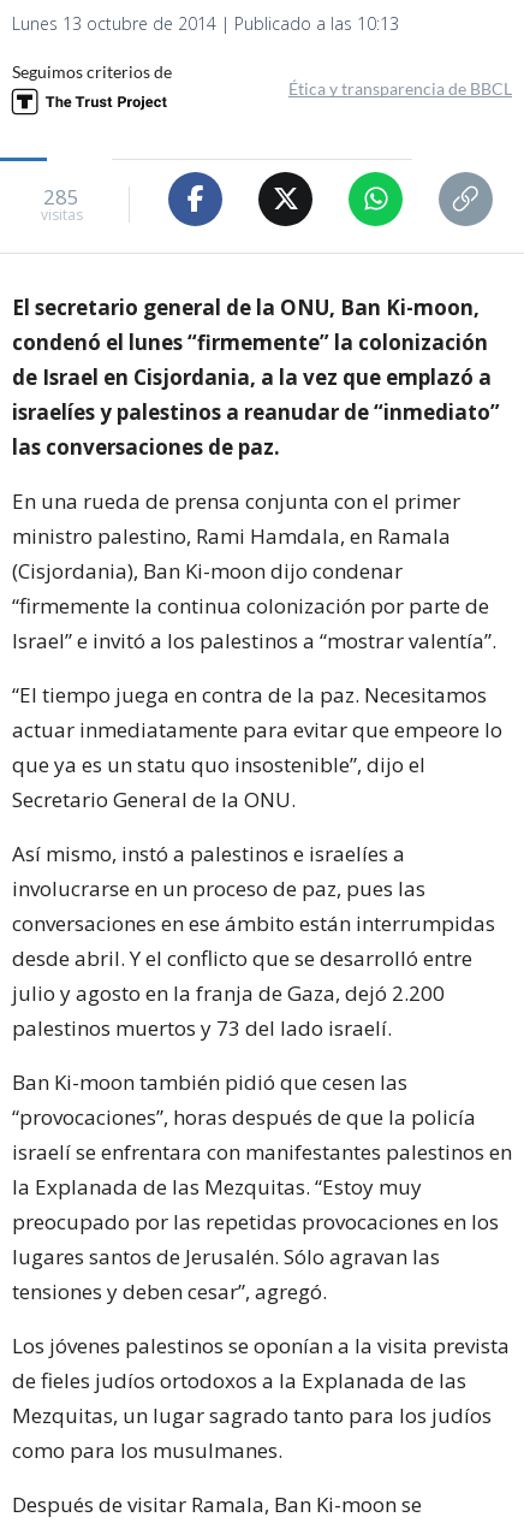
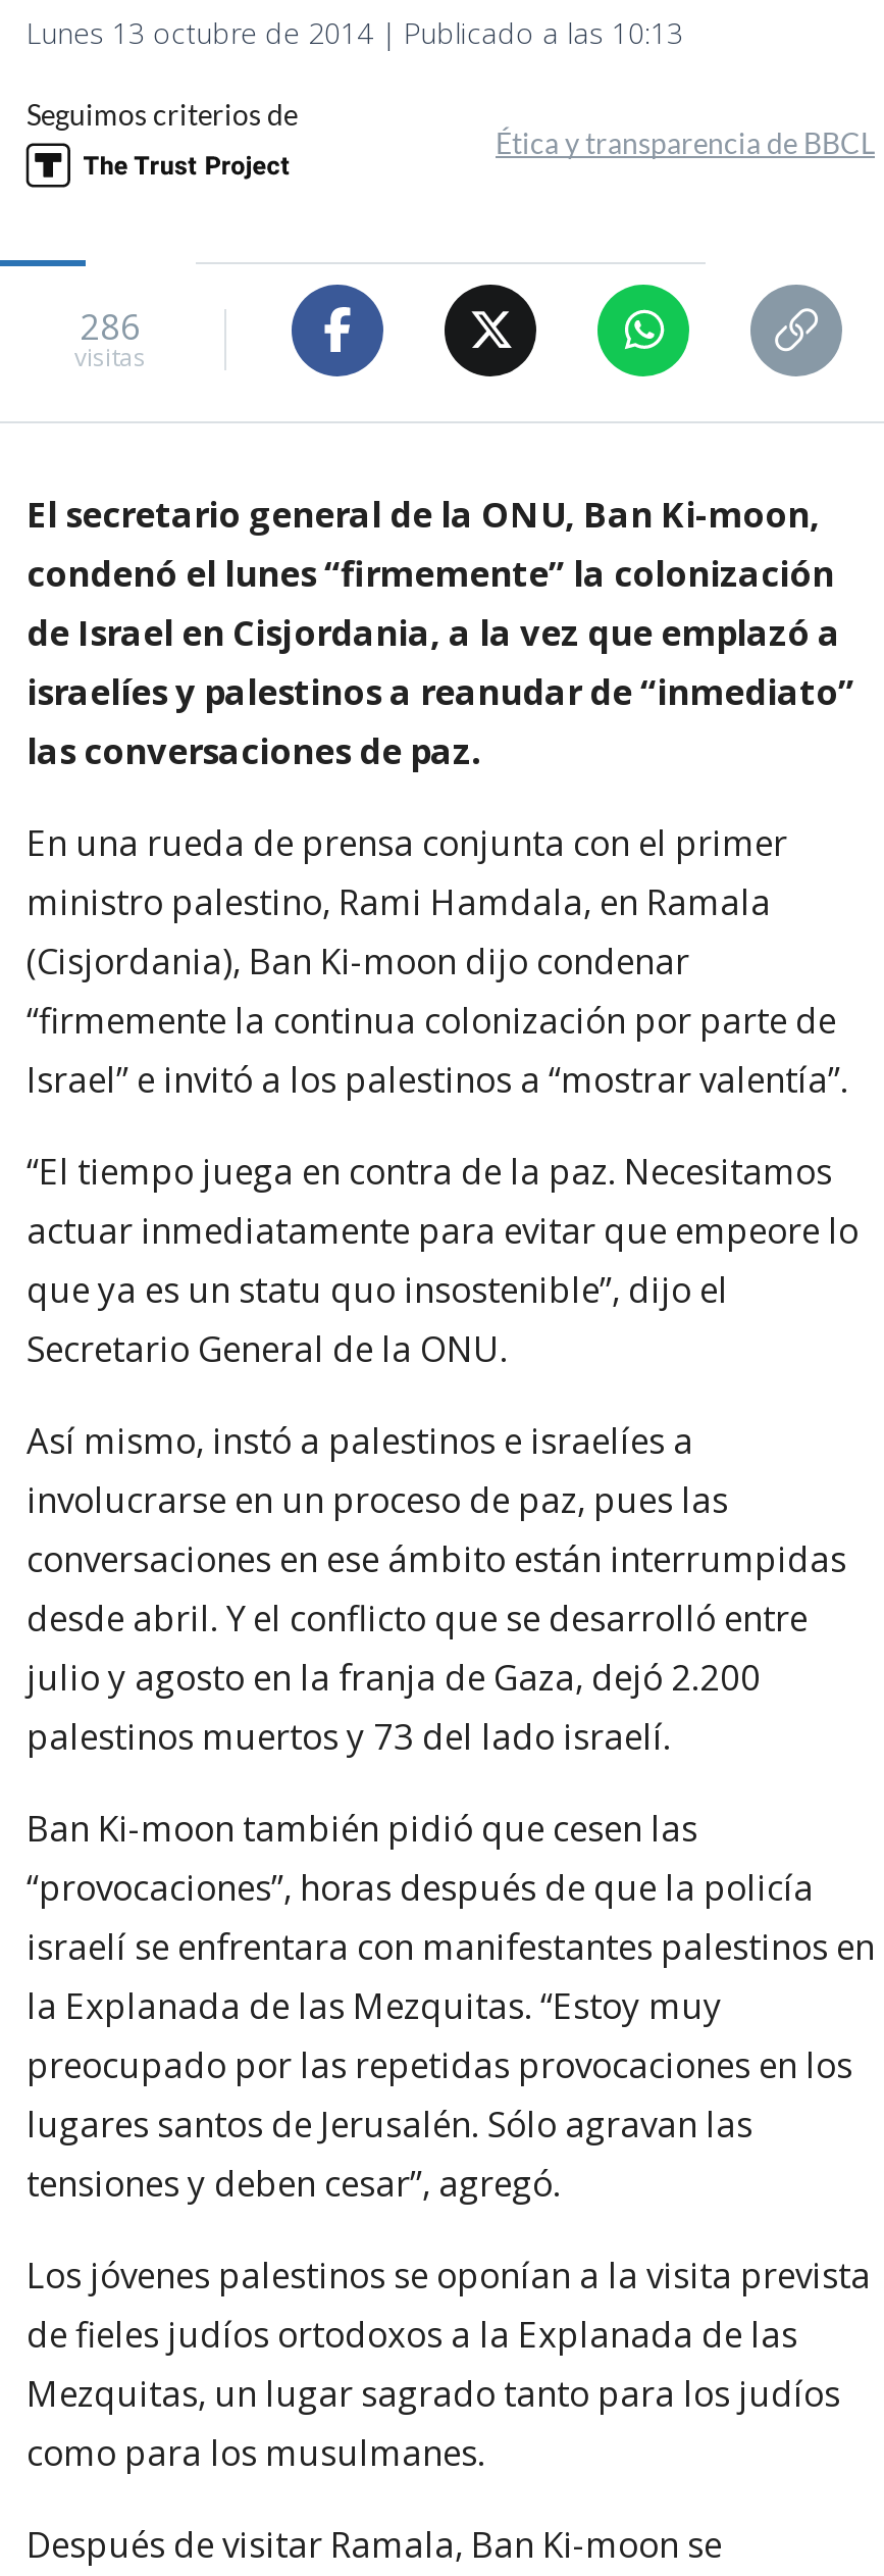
[43,183,79,211] 285 -> [80,304,141,351] 286

